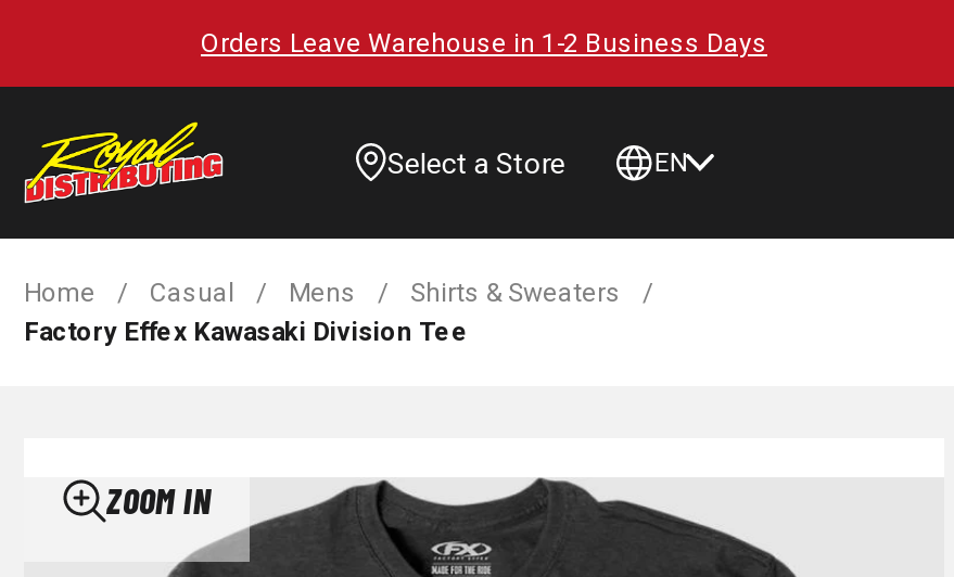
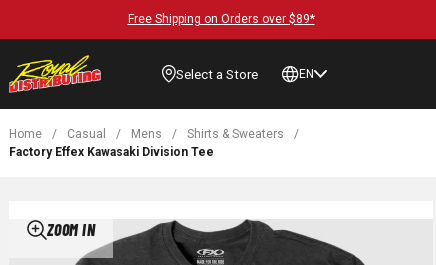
[201,28,767,59] Orders Leave Warehouse in 1-2 Business Days -> [127,12,314,26] Free Shipping on Orders over $89*

